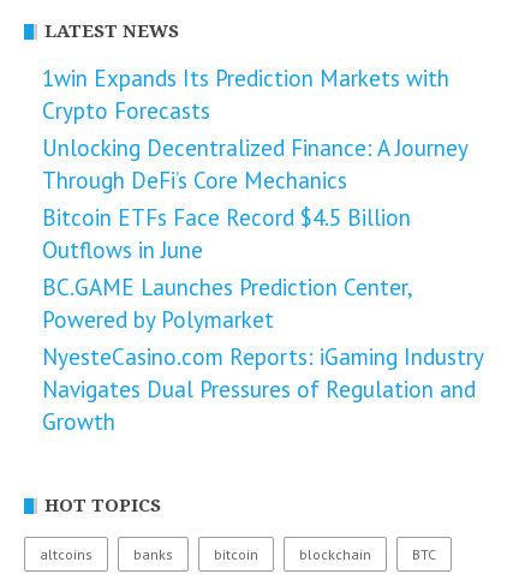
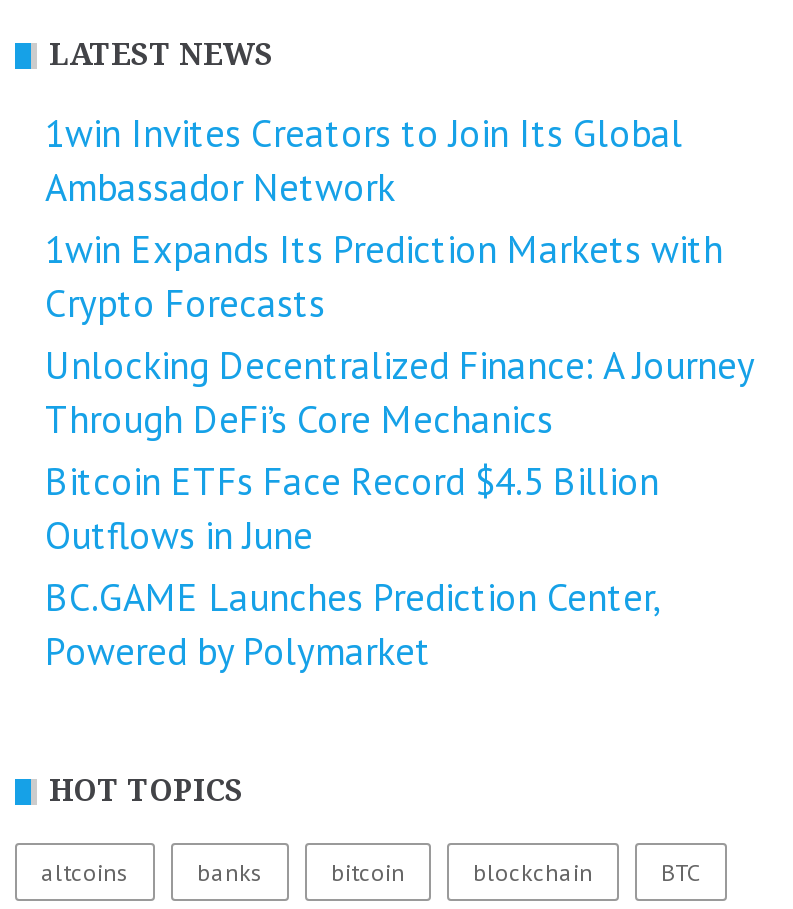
none -> [45,108,683,210] 1win Invites Creators to Join Its Global | Ambassador Network
moved [42,63,467,333] -> [45,224,753,674]: 1win Expands Its Prediction Markets with | Crypto Forecasts | Unlocking Decentralized Finance: A Journey | Through DeFi’s Core Mechanics | Bitcoin ETFs Face Record $4.5 Billion | Outflows in June | BC.GAME Launches Prediction Center, | Powered by Polymarket
[42,342,483,435] NyesteCasino.com Reports: iGaming Industry | Navigates Dual Pressures of Regulation and | Growth -> none

